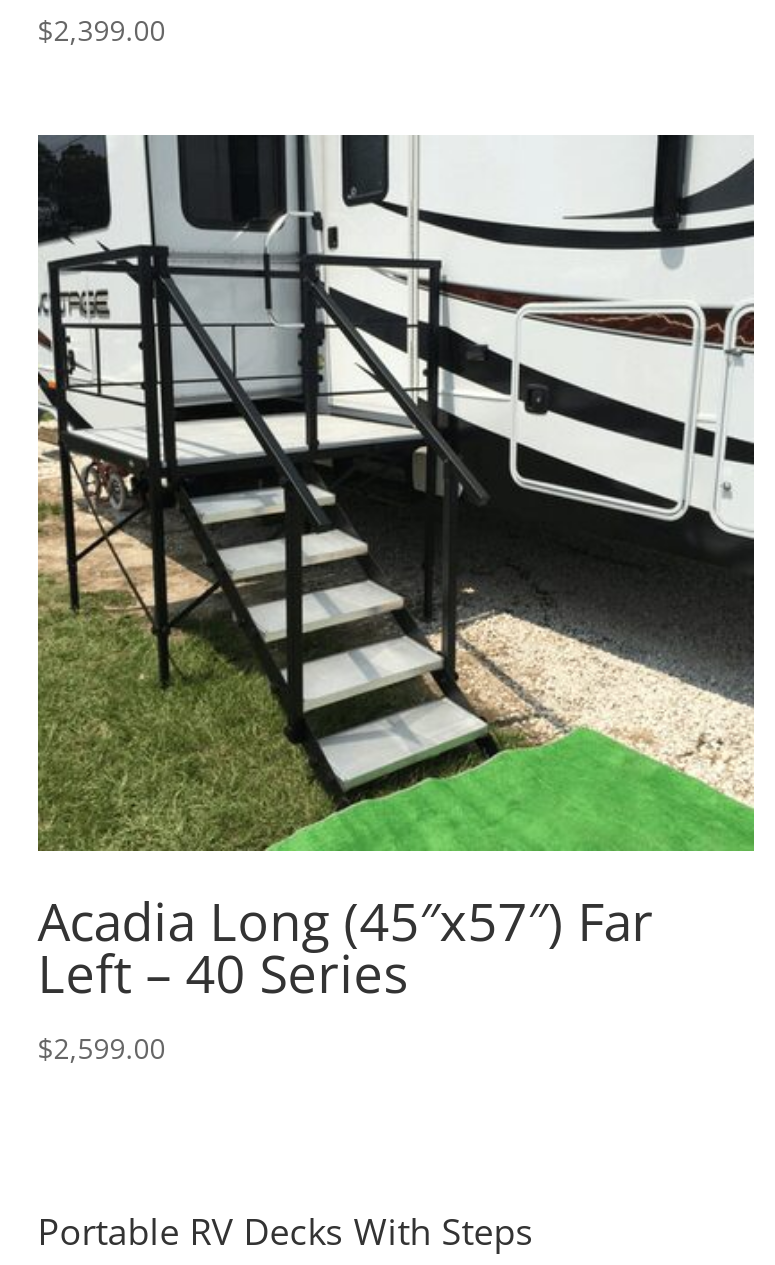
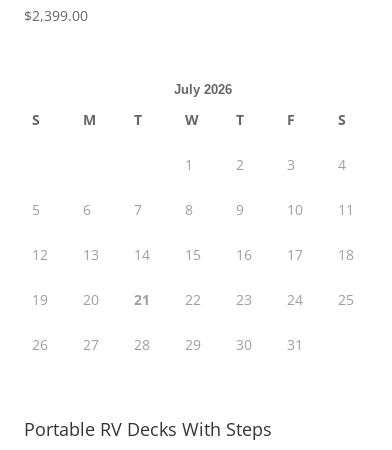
[36,132,756,852] [image] -> none
[38,886,654,1068] Acadia Long (45″x57″) Far | Left – 40 Series | $2,599.00 -> [32,82,354,354] July 2026 | S | M | T | W | T | F | S | 1 | 2 | 3 | 4 | 5 | 6 | 7 | 8 | 9 | 10 | 11 | 12 | 13 | 14 | 15 | 16 | 17 | 18 | 19 | 20 | 21 | 22 | 23 | 24 | 25 | 26 | 27 | 28 | 29 | 30 | 31

